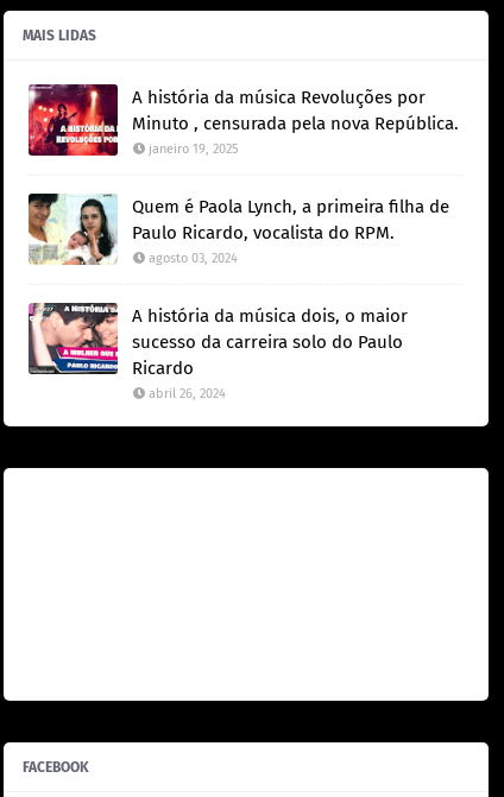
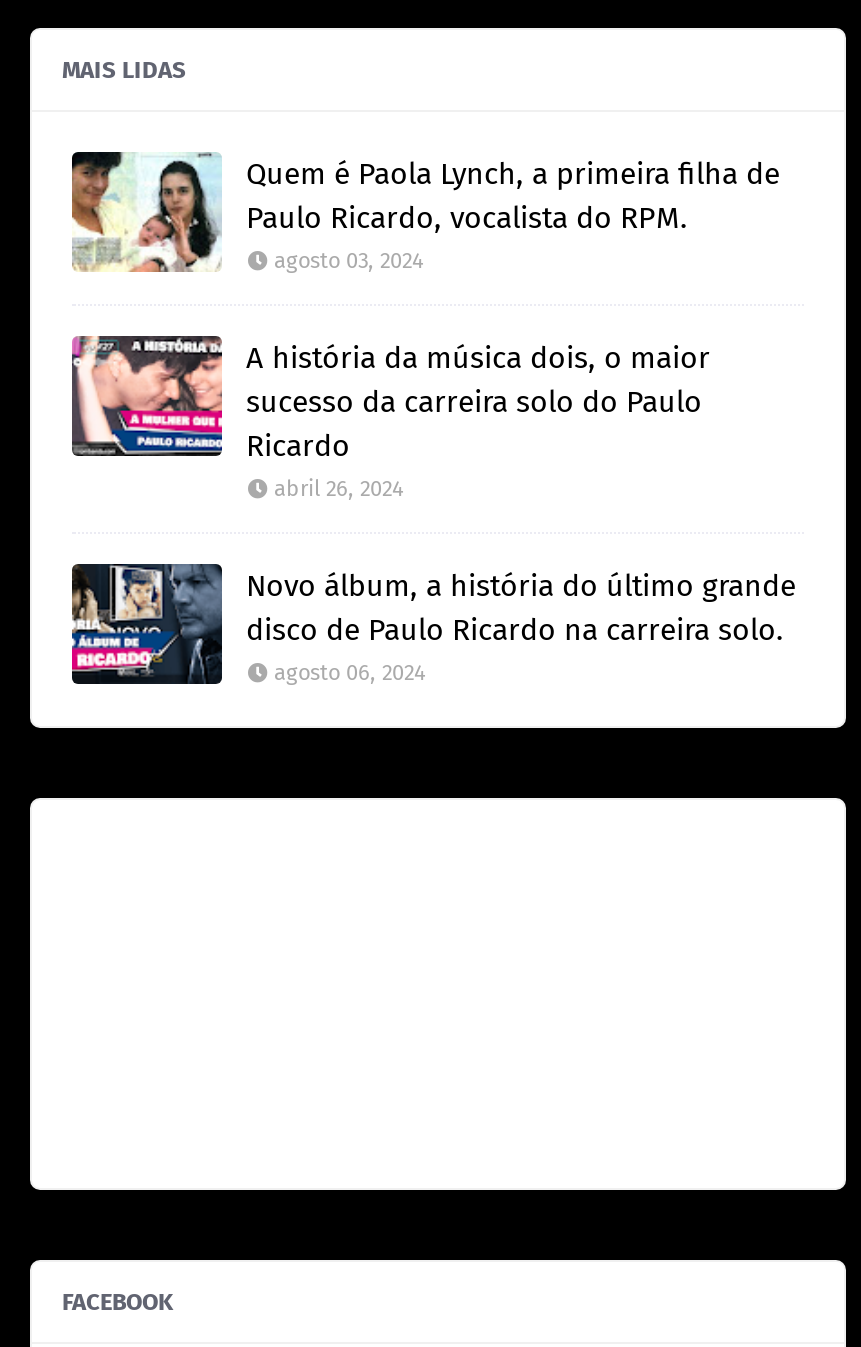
[27,83,459,157] [image] | A história da música Revoluções por | Minuto , censurada pela nova República. | janeiro 19, 2025 -> none
moved [27,191,449,402] -> [70,148,780,503]: [image] | Quem é Paola Lynch, a primeira filha de | Paulo Ricardo, vocalista do RPM. | agosto 03, 2024 | A história da música dois, o maior | sucesso da carreira solo do Paulo | Ricardo | abril 26, 2024
none -> [70,544,796,687] [image] | Novo álbum, a história do último grande | disco de Paulo Ricardo na carreira solo. | agosto 06, 2024

